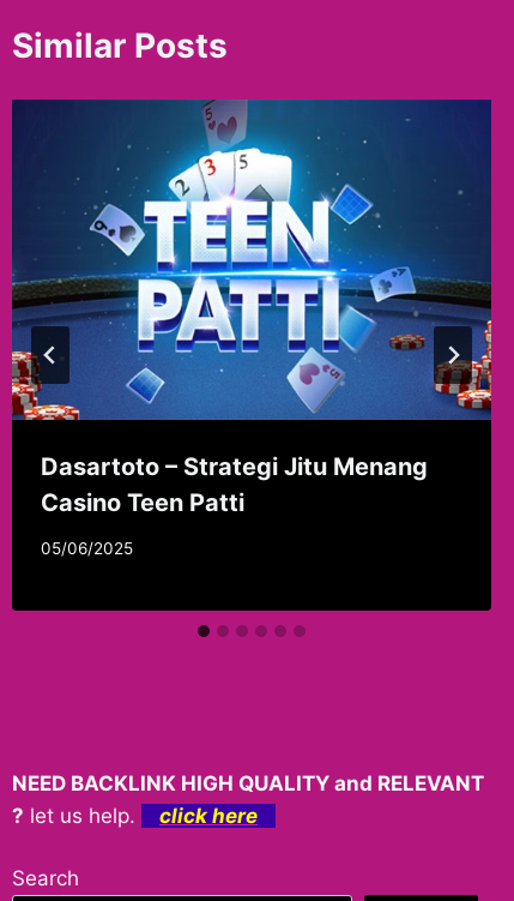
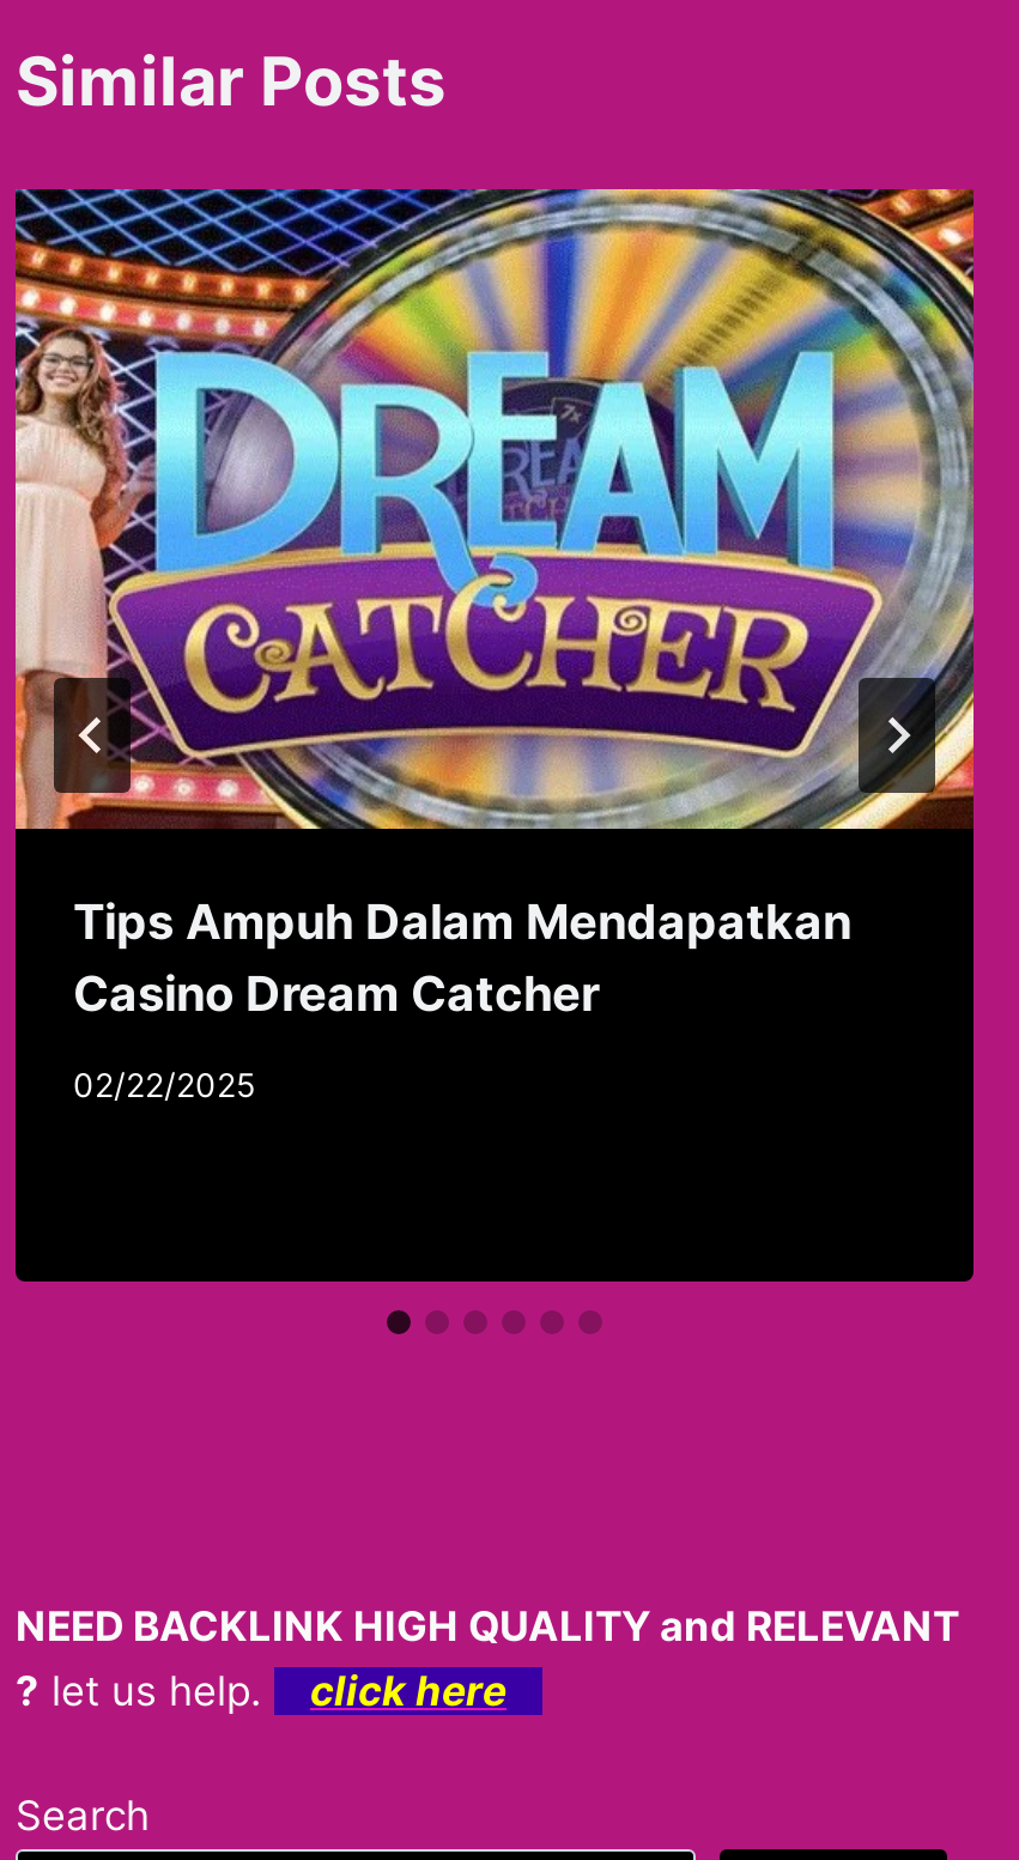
[11,98,492,517] [image] | Dasartoto – Strategi Jitu Menang | Casino Teen Patti -> [13,187,976,1022] [image] | Tips Ampuh Dalam Mendapatkan | Casino Dream Catcher
[41,539,133,558] 05/06/2025 -> [73,1067,255,1105] 02/22/2025

